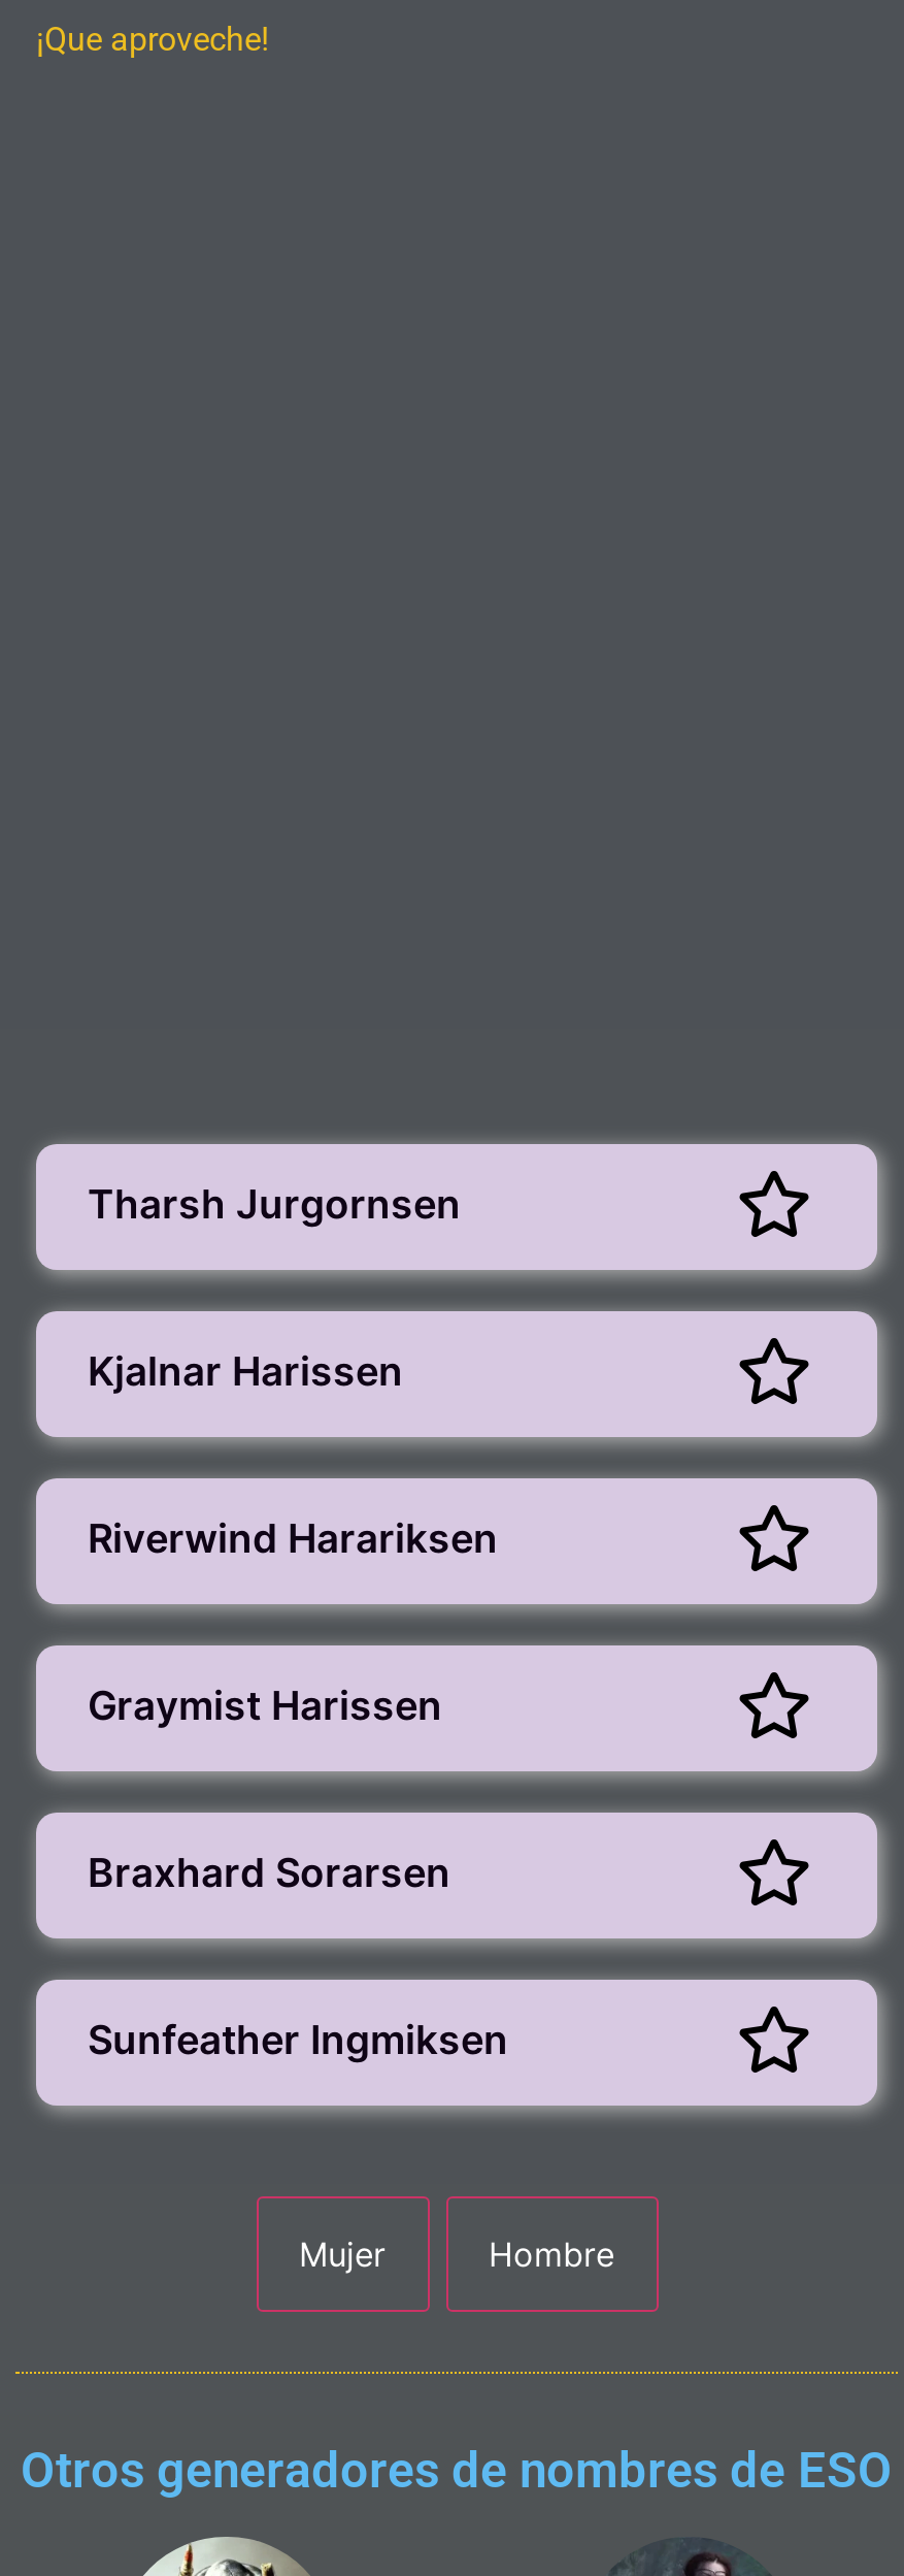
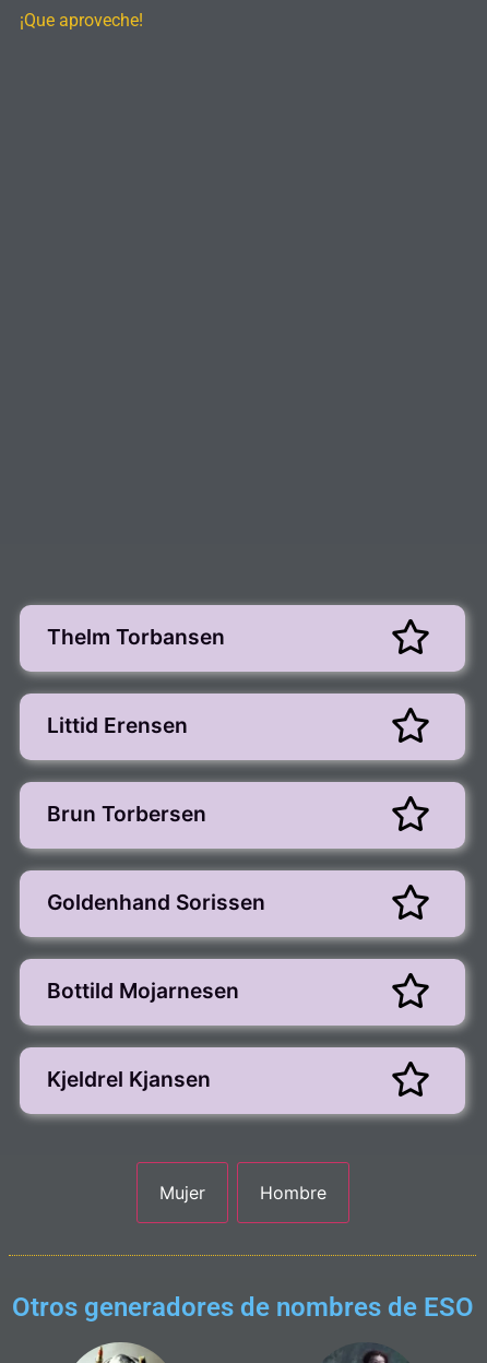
[88,1180,461,1229] Tharsh Jurgornsen -> [47,624,225,650] Thelm Torbansen
[88,1347,403,1396] Kjalnar Harissen -> [47,712,188,739] Littid Erensen
[88,1514,498,1564] Riverwind Harariksen -> [47,801,206,827] Brun Torbersen
[88,1681,442,1731] Graymist Harissen -> [47,889,265,916] Goldenhand Sorissen
[88,1848,450,1898] Braxhard Sorarsen -> [47,978,239,1004] Bottild Mojarnesen
[88,2015,508,2065] Sunfeather Ingmiksen -> [47,1066,211,1092] Kjeldrel Kjansen

